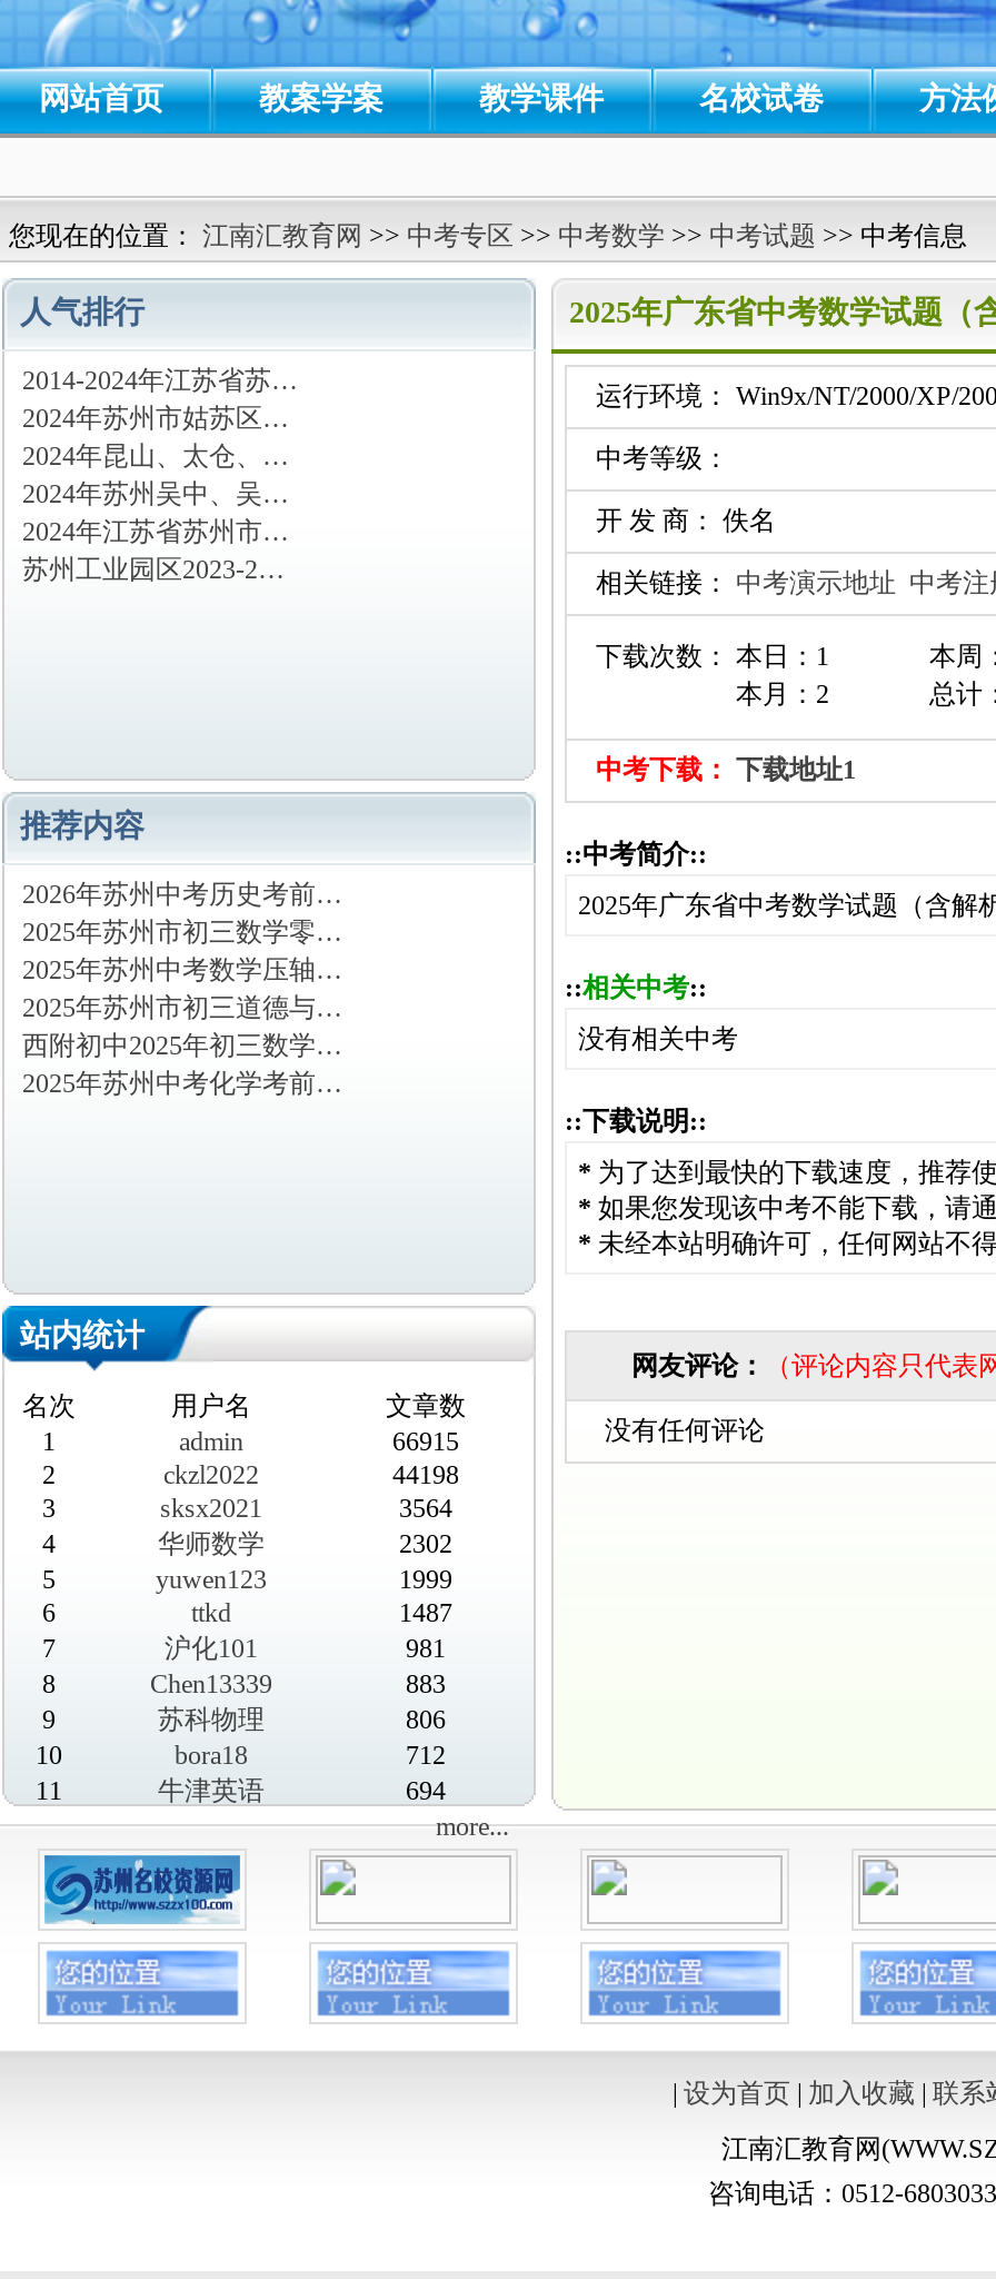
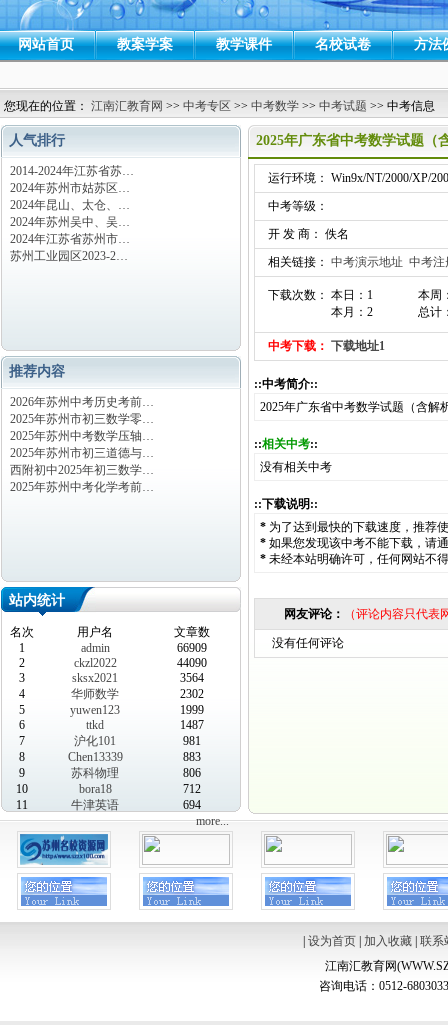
[392,1426,459,1457] 66915 -> [176,641,206,655] 66909
[392,1459,459,1490] 44198 -> [176,656,206,670] 44090

